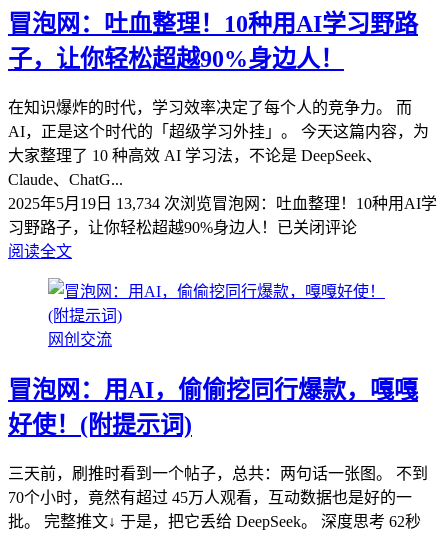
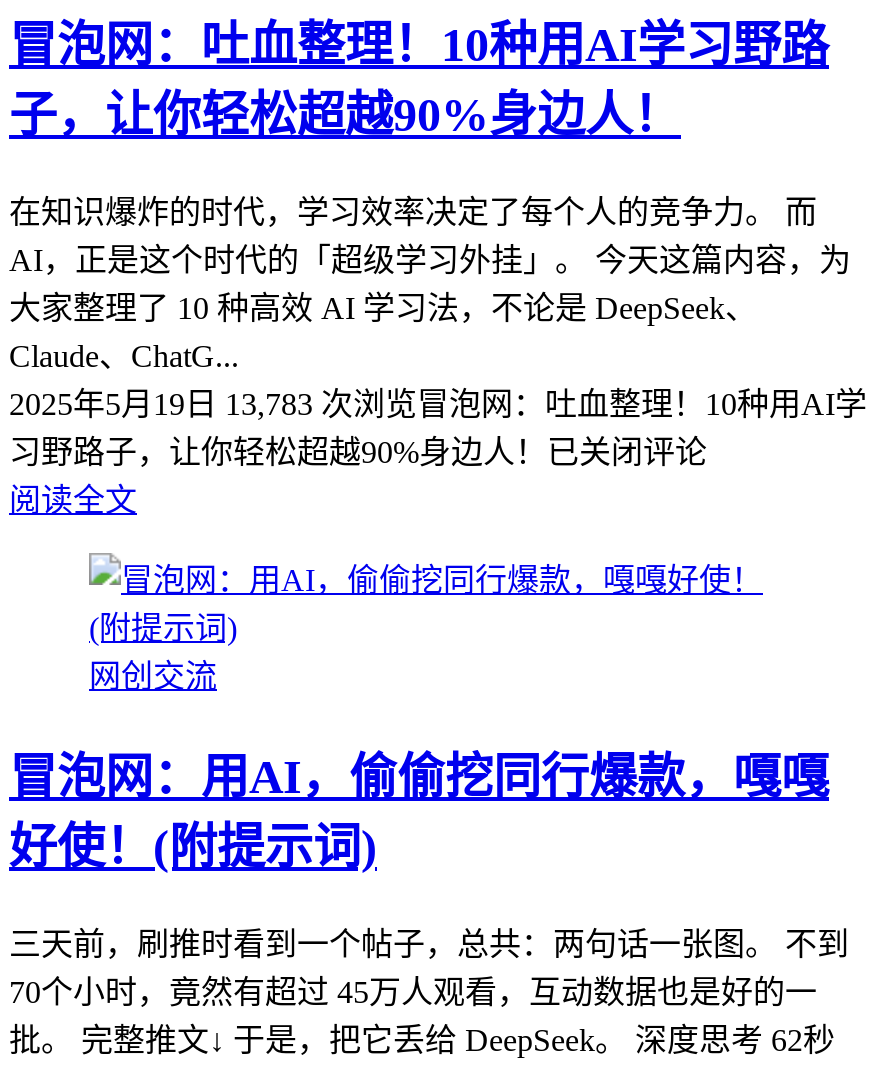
[8,195,437,212] 2025年5月19日13,734 次浏览冒泡网：吐血整理！10种用AI学 -> [9,387,867,421] 2025年5月19日13,783 次浏览冒泡网：吐血整理！10种用AI学

